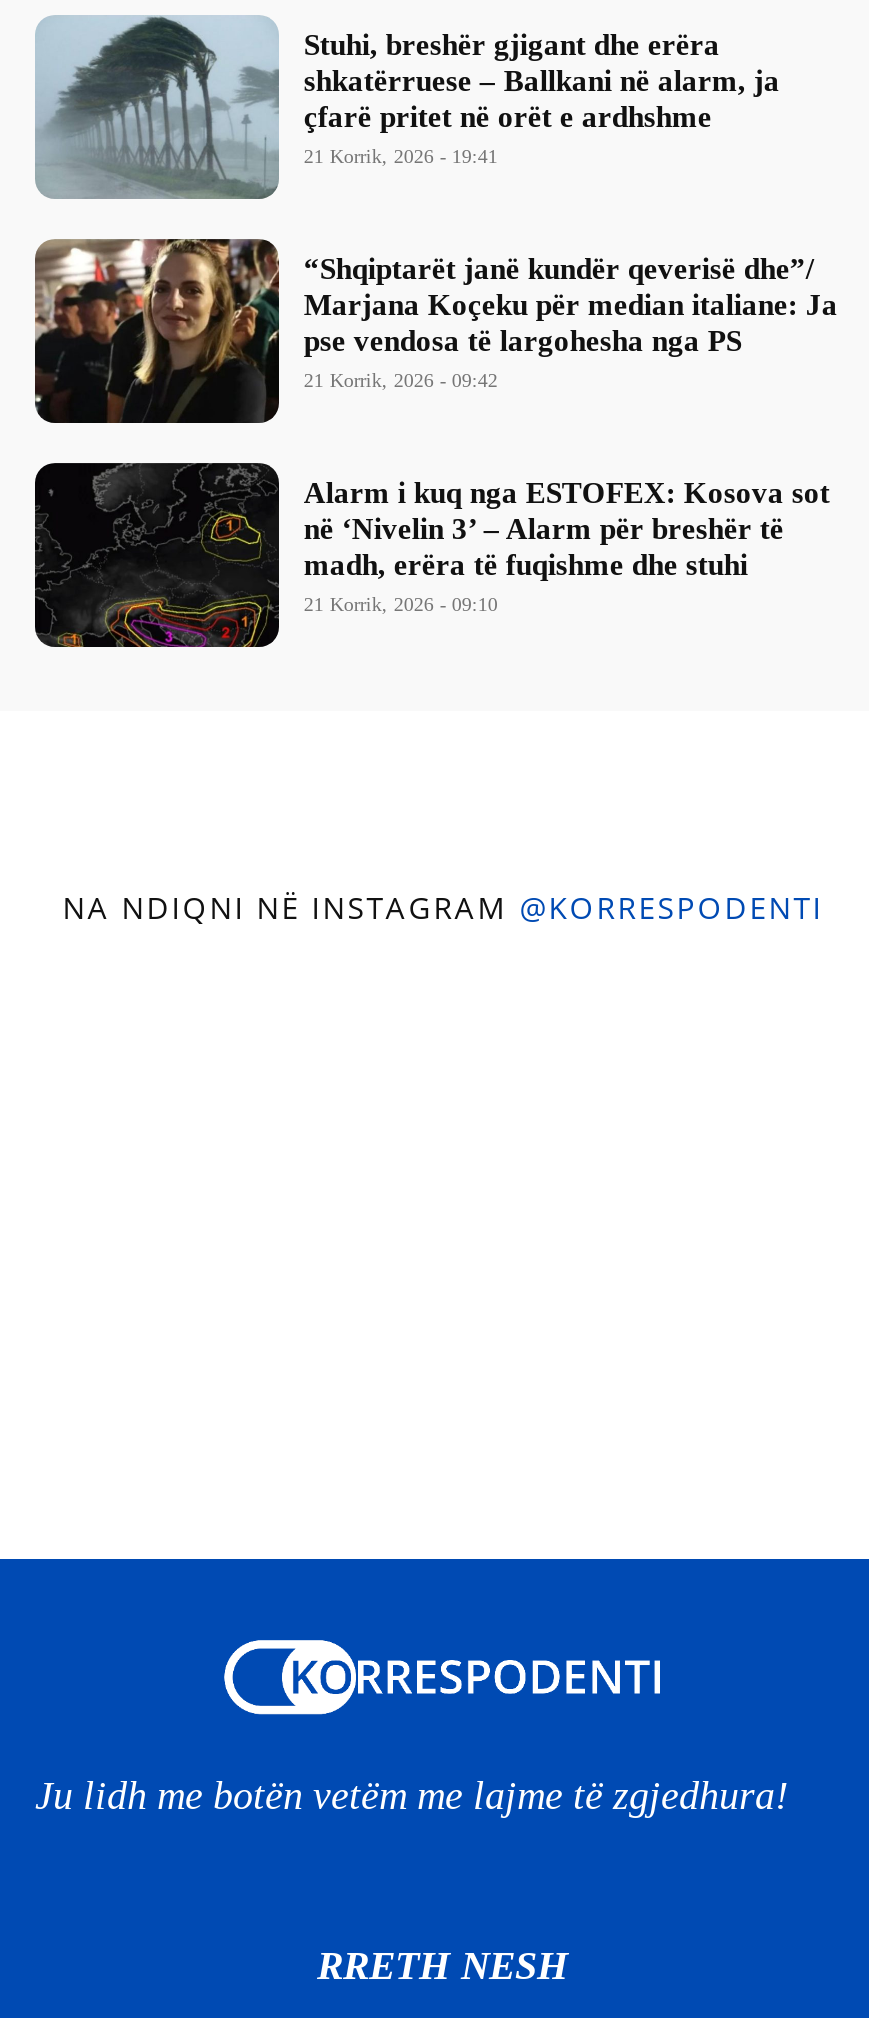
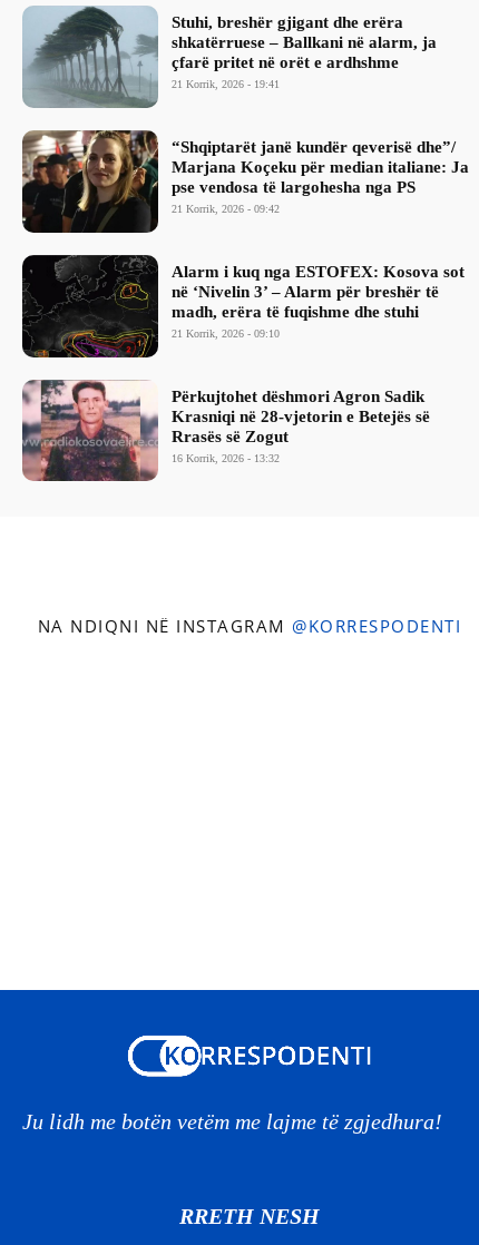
none -> [22,380,430,482] [image] | Përkujtohet dëshmori Agron Sadik | Krasniqi në 28-vjetorin e Betejës së | Rrasës së Zogut | 16 Korrik, 2026 - 13:32

